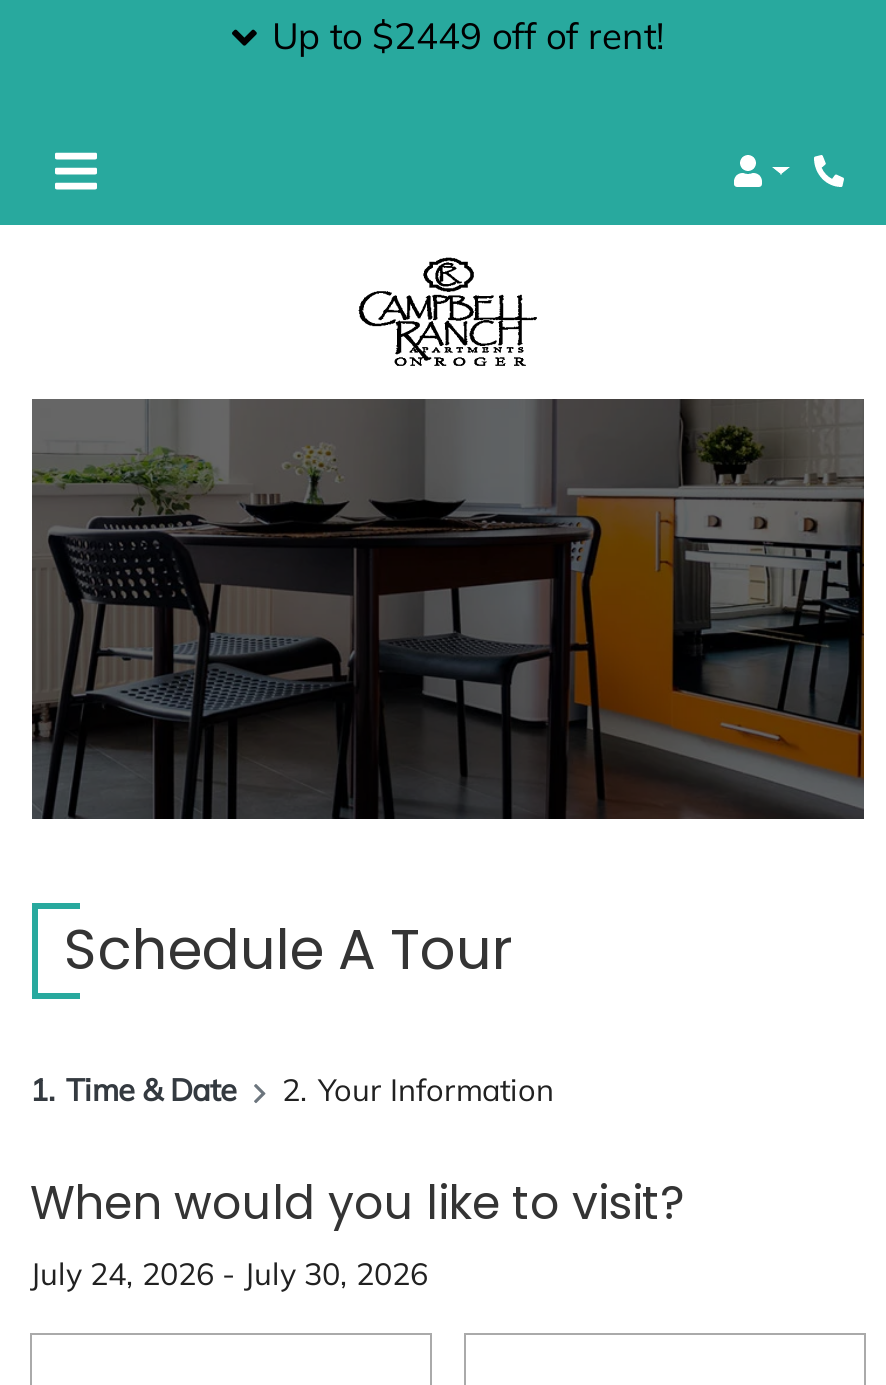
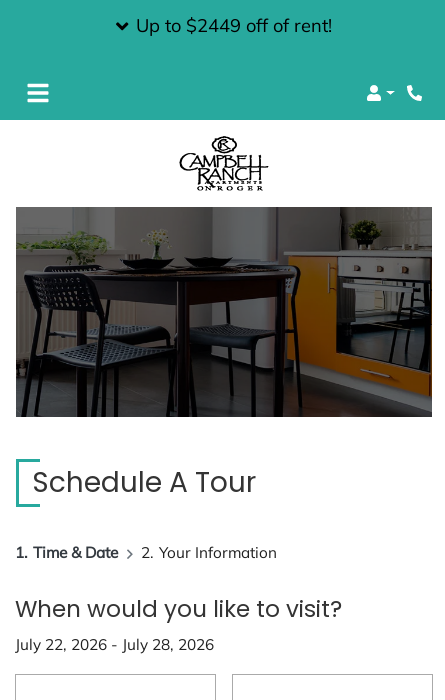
[30,1255,428,1293] July 24, 2026 - July 30, 2026 -> [15,635,214,654] July 22, 2026 - July 28, 2026

